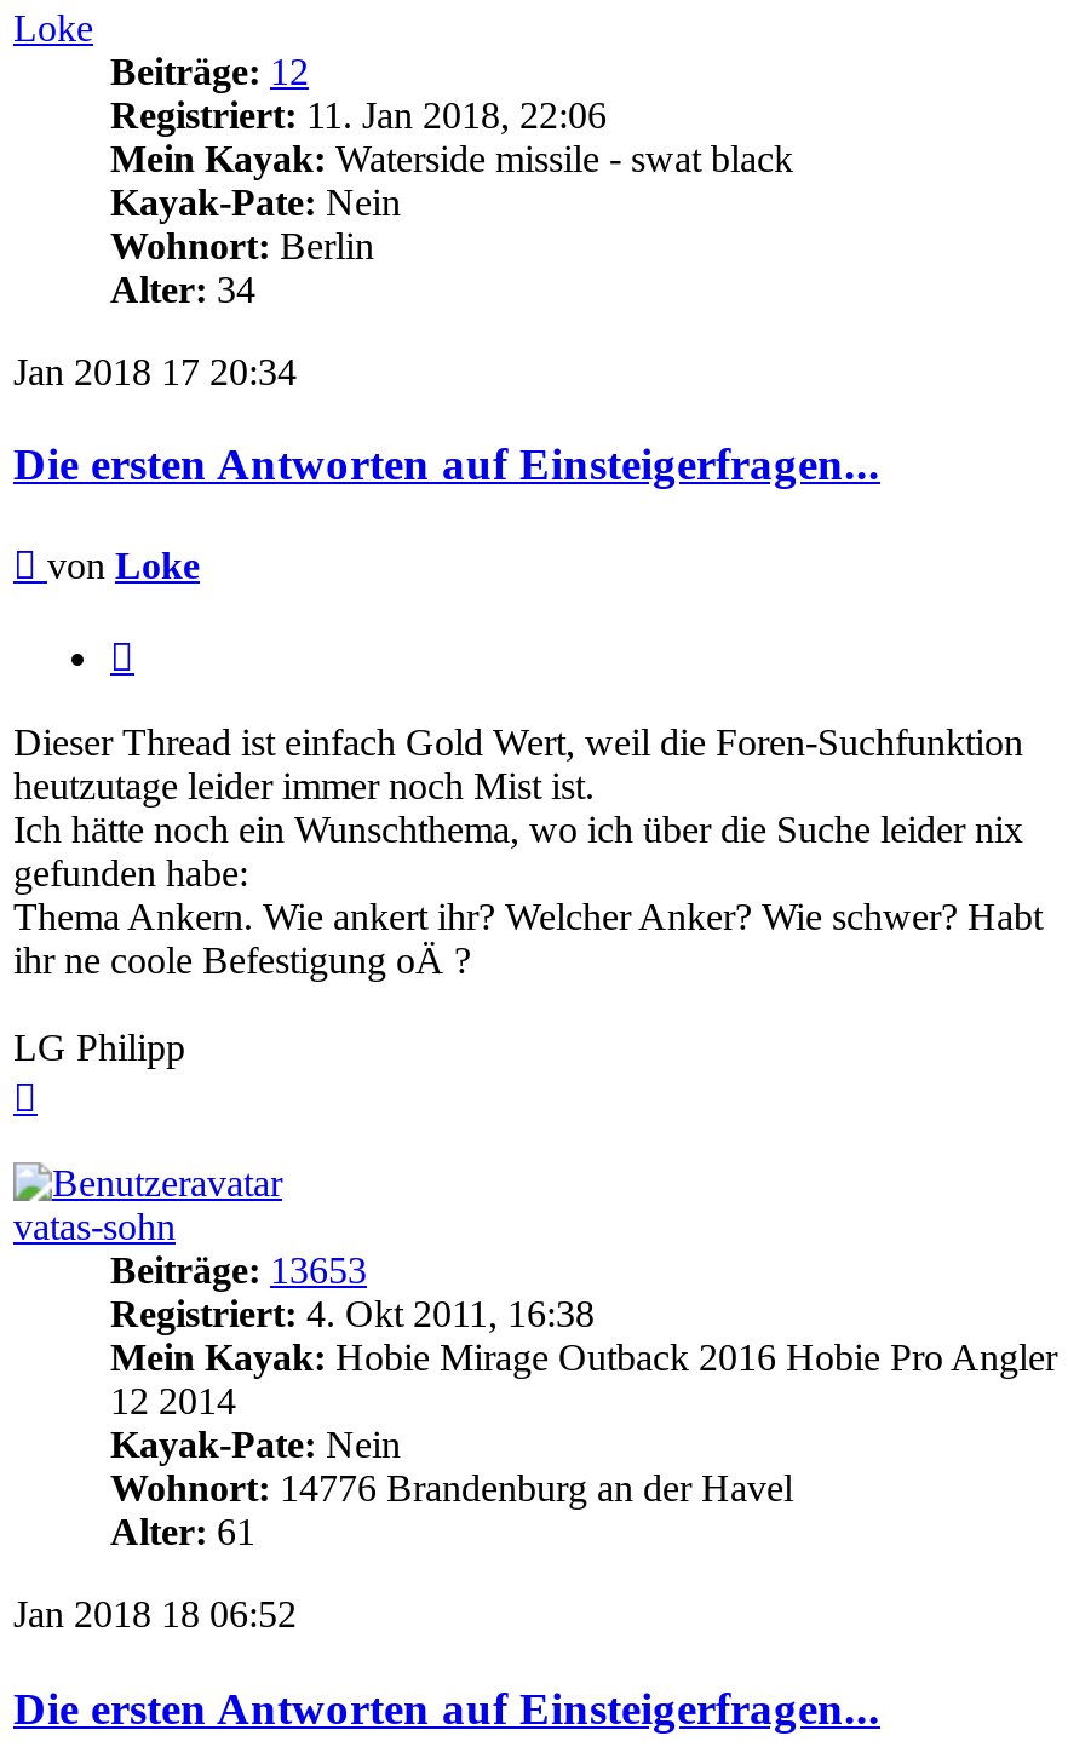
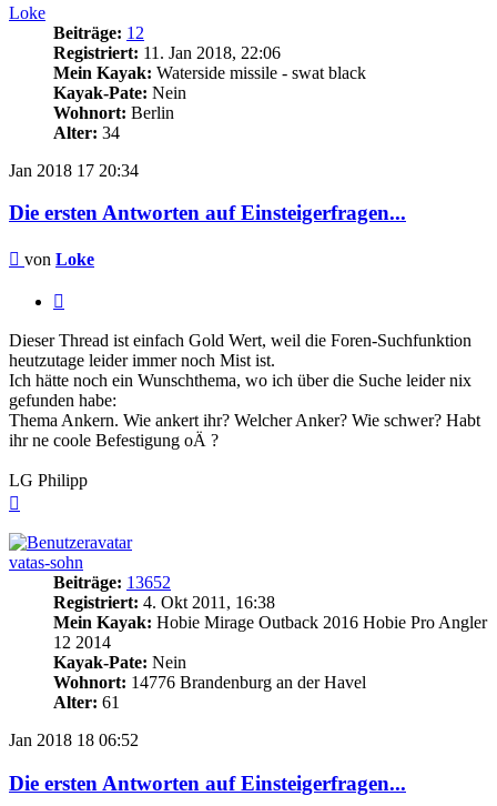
[110,1249,367,1290] Beiträge: 13653 -> [53,573,171,592] Beiträge: 13652

